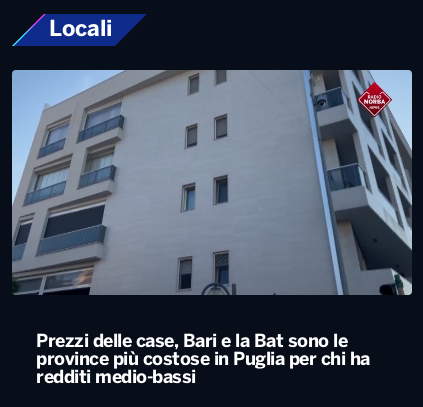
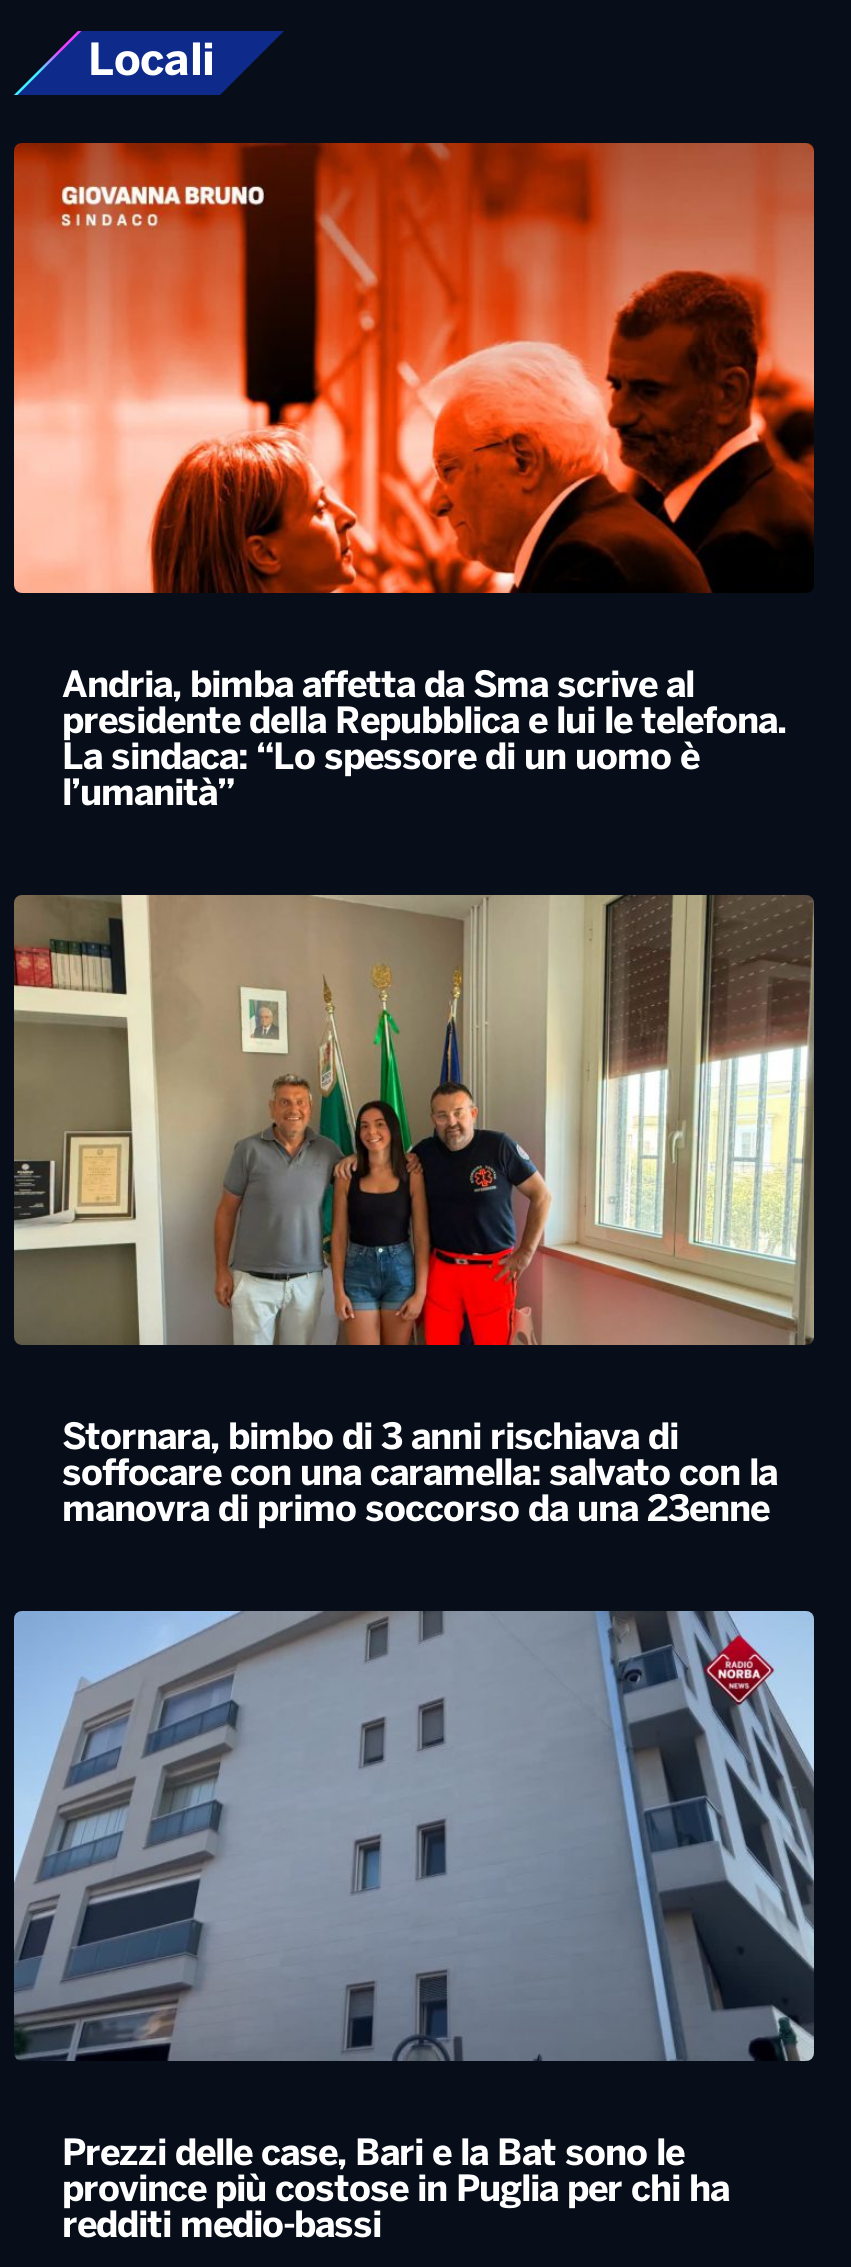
none -> [12,141,816,814] [image] | Andria, bimba affetta da Sma scrive al | presidente della Repubblica e lui le telefona. | La sindaca: “Lo spessore di un uomo è | l’umanità”
none -> [12,893,816,1530] [image] | Stornara, bimbo di 3 anni rischiava di | soffocare con una caramella: salvato con la | manovra di primo soccorso da una 23enne

